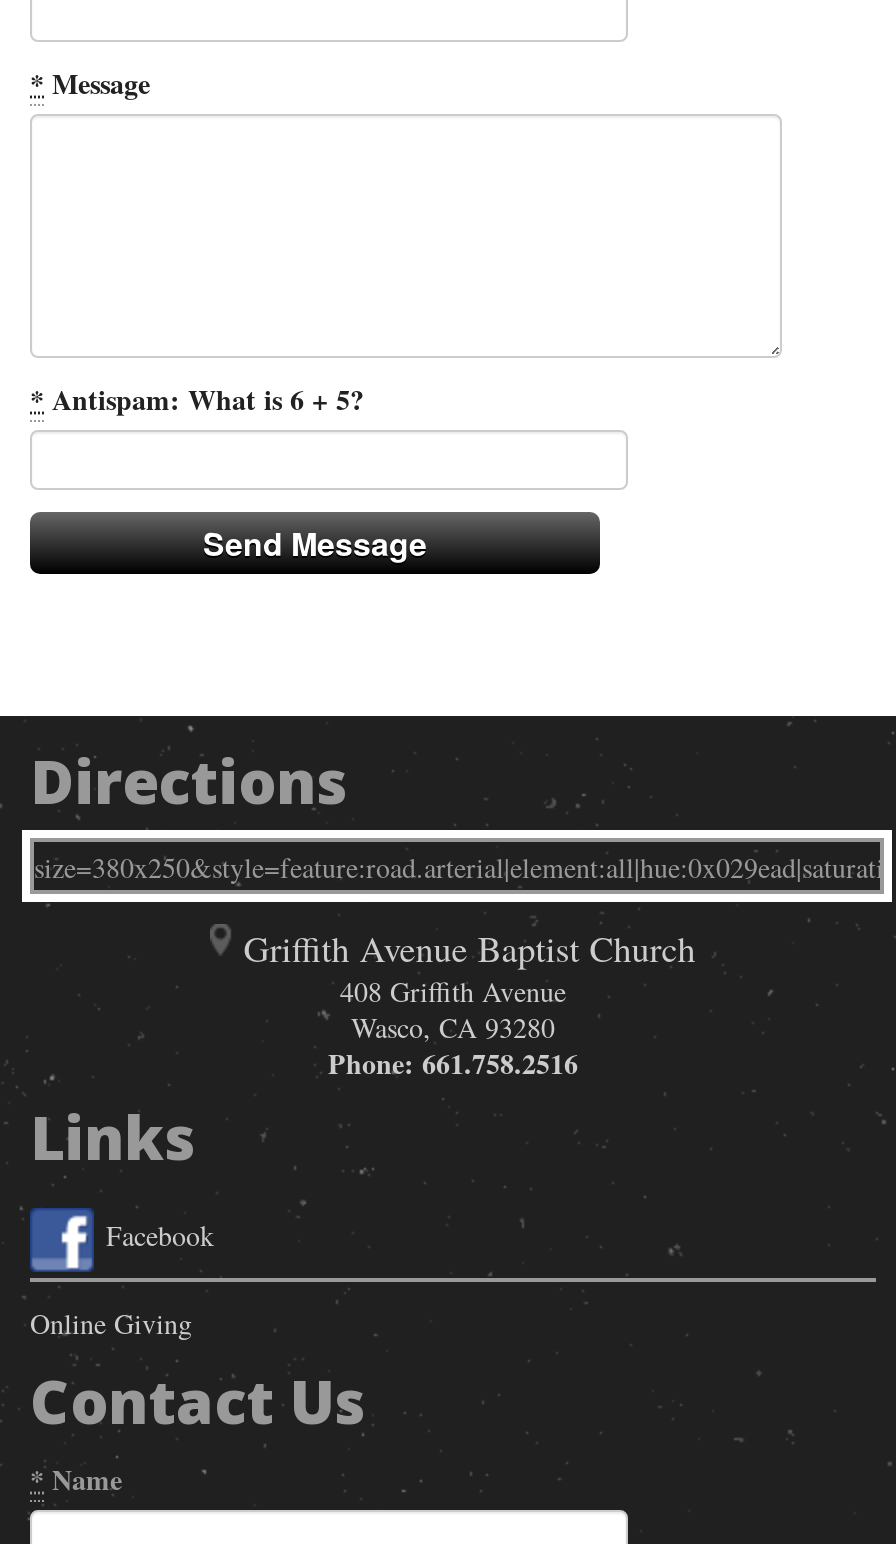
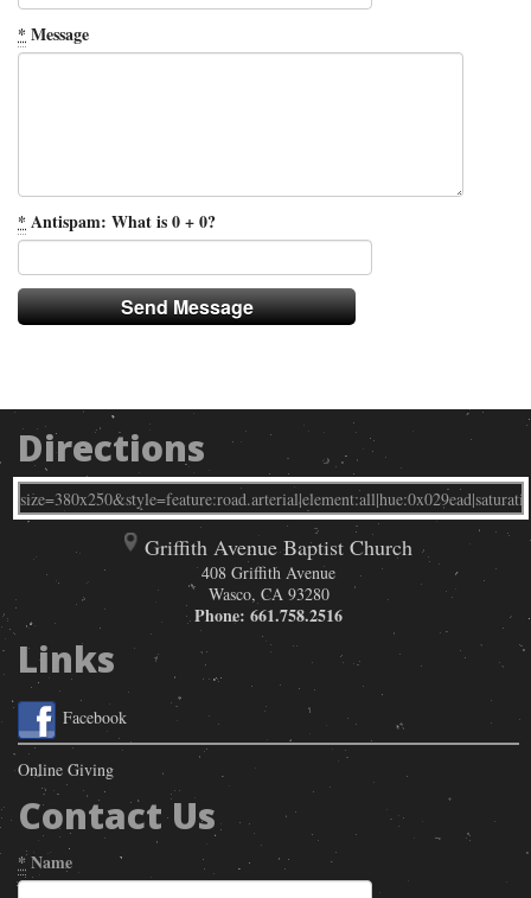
[30,377,364,419] * Antispam: What is 6 + 5? -> [18,208,216,233] * Antispam: What is 0 + 0?

